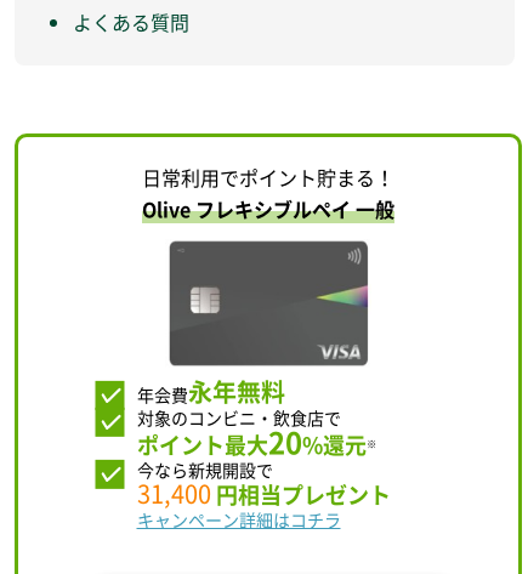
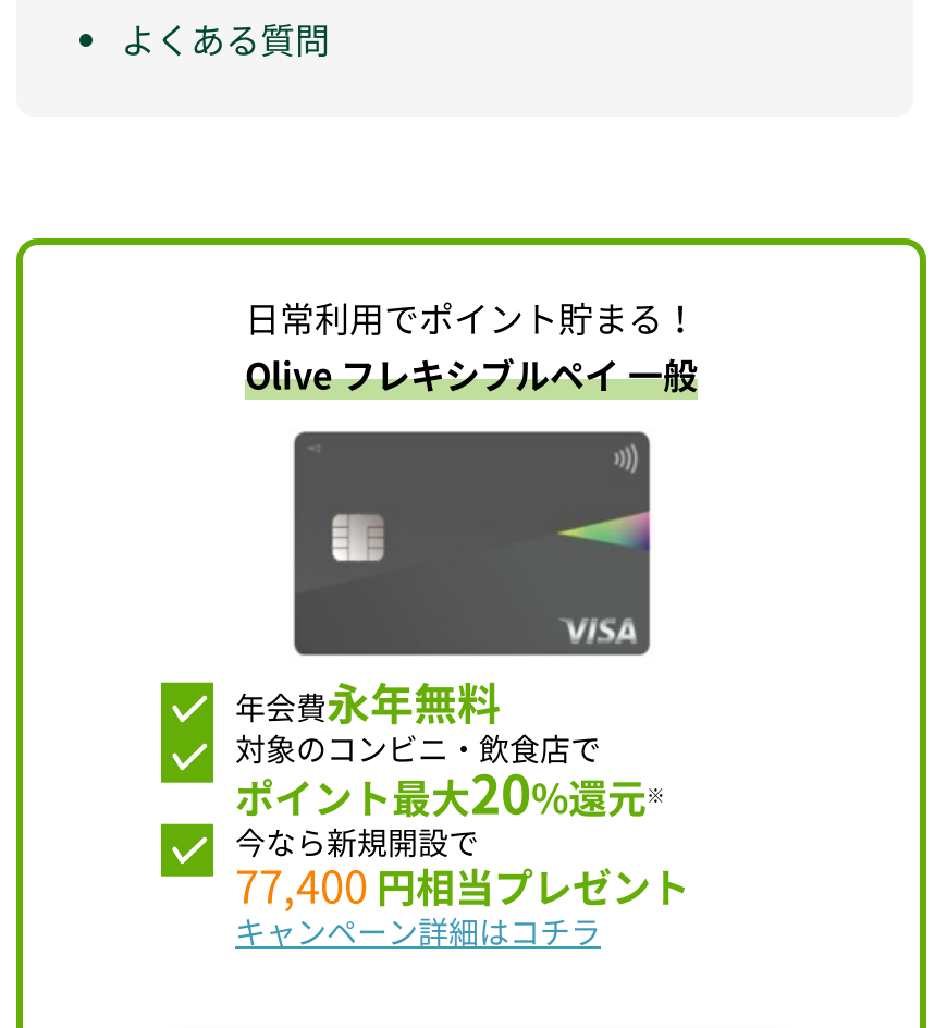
[137,475,390,511] 31,400 円相当プレゼント -> [235,852,690,915] 77,400 円相当プレゼント

